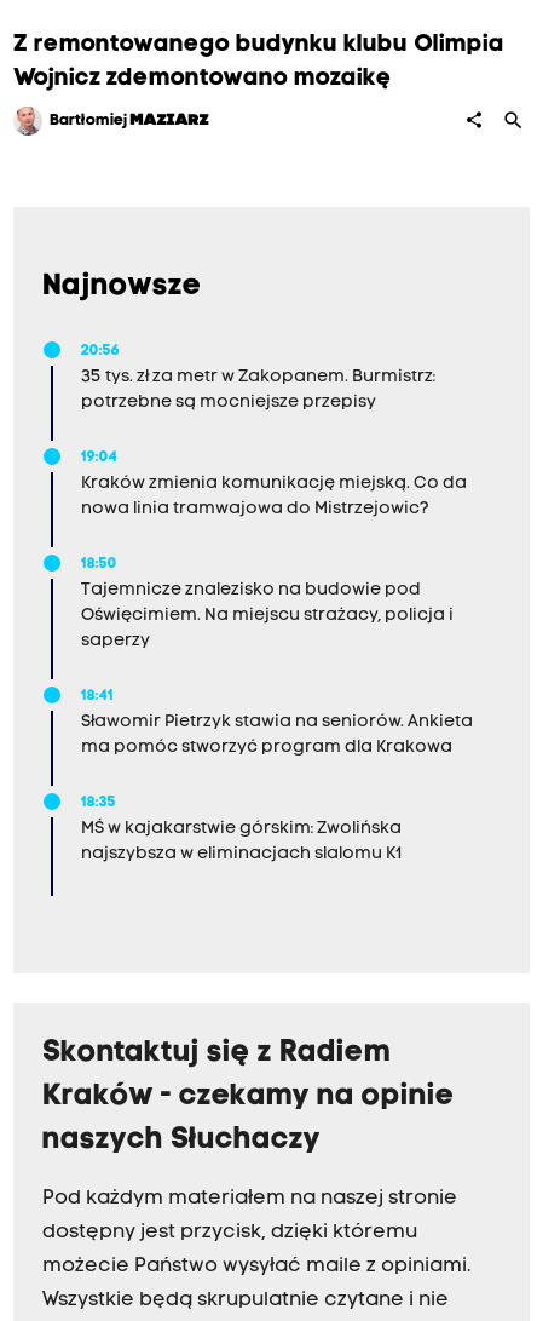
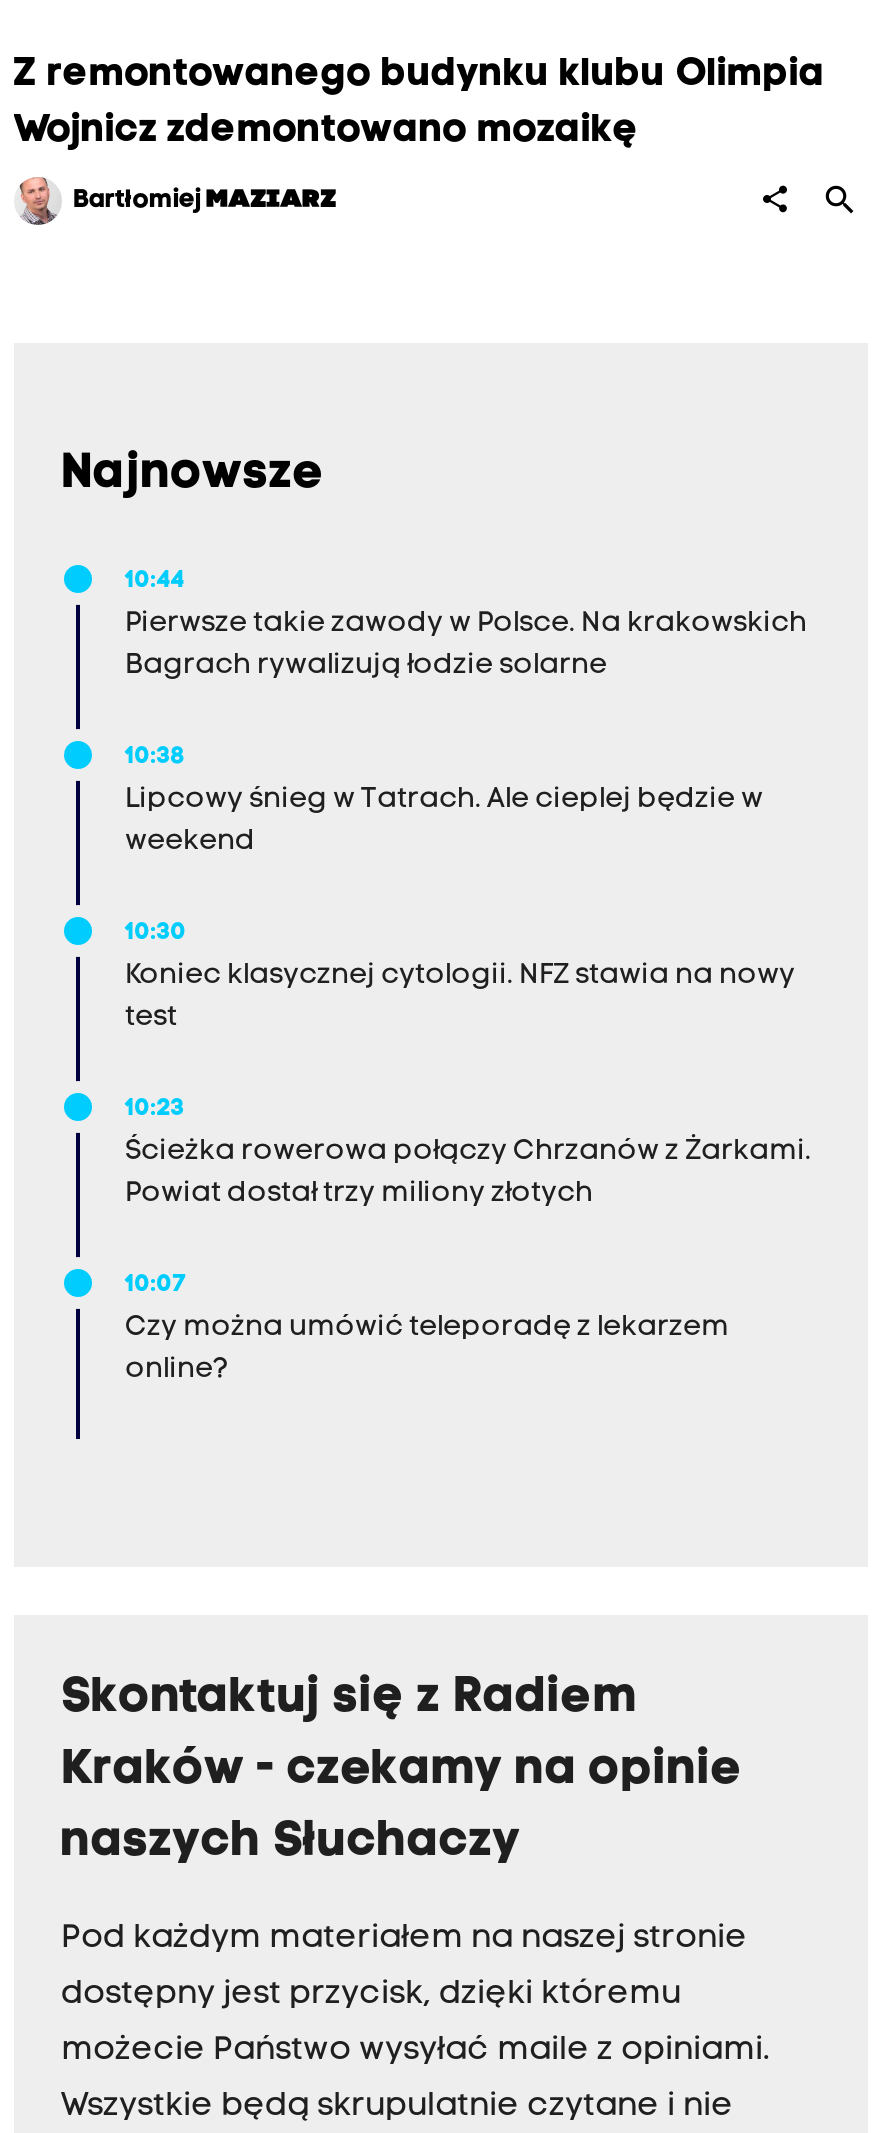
[80,344,119,358] 20:56 -> [125,569,185,593] 10:44
[80,368,435,412] 35 tys. zł za metr w Zakopanem. Burmistrz: | potrzebne są mocniejsze przepisy -> [125,609,807,681] Pierwsze takie zawody w Polsce. Na krakowskich | Bagrach rywalizują łodzie solarne
[80,450,117,465] 19:04 -> [125,745,185,769] 10:38
[80,475,466,518] Kraków zmienia komunikację miejską. Co da | nowa linia tramwajowa do Mistrzejowic? -> [125,785,763,857] Lipcowy śnieg w Tatrach. Ale cieplej będzie w | weekend
[80,557,117,572] 18:50 -> [125,921,187,945] 10:30
[80,581,453,650] Tajemnicze znalezisko na budowie pod | Oświęcimiem. Na miejscu strażacy, policja i | saperzy -> [125,961,795,1033] Koniec klasycznej cytologii. NFZ stawia na nowy | test
[80,689,113,703] 18:41 -> [125,1097,185,1121] 10:23
[80,713,472,757] Sławomir Pietrzyk stawia na seniorów. Ankieta | ma pomóc stworzyć program dla Krakowa -> [125,1137,811,1209] Ścieżka rowerowa połączy Chrzanów z Żarkami. | Powiat dostał trzy miliony złotych
[80,796,116,810] 18:35 -> [125,1273,187,1297] 10:07
[80,820,401,863] MŚ w kajakarstwie górskim: Zwolińska | najszybsza w eliminacjach slalomu K1 -> [125,1313,729,1385] Czy można umówić teleporadę z lekarzem | online?

